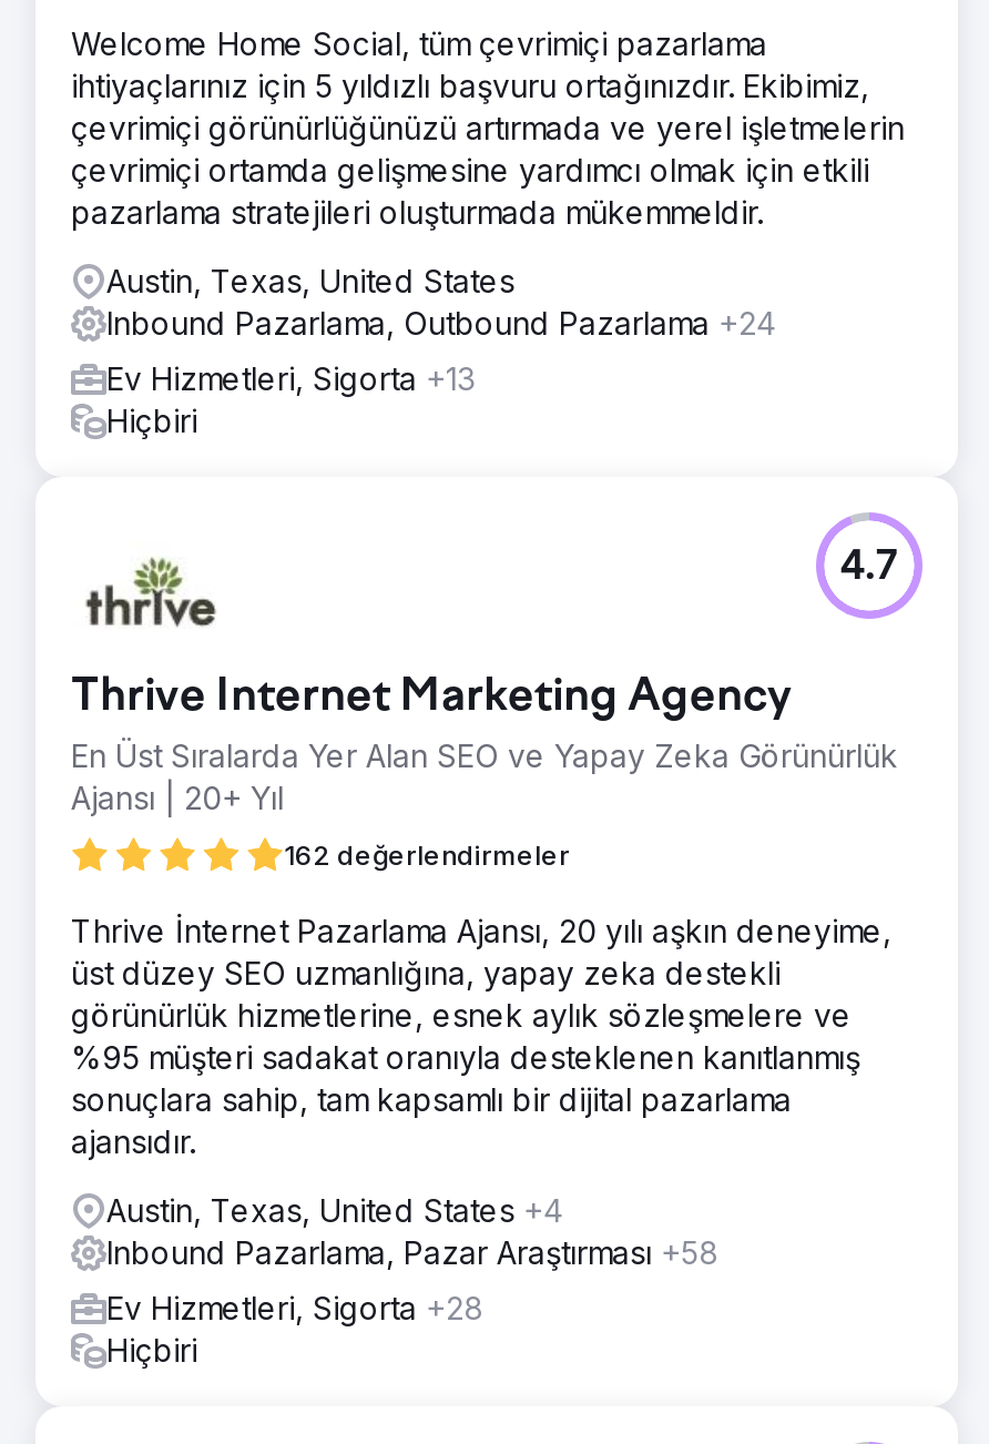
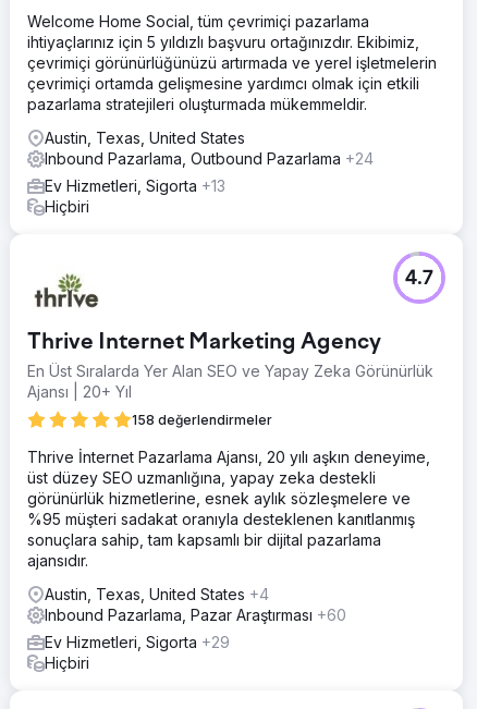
[284,838,570,871] 162 değerlendirmeler -> [132,411,272,428] 158 değerlendirmeler
[106,1232,718,1270] Inbound Pazarlama, Pazar Araştırması +58 -> [45,605,346,624] Inbound Pazarlama, Pazar Araştırması +60
[106,1288,483,1326] Ev Hizmetleri, Sigorta +28 -> [45,632,230,651] Ev Hizmetleri, Sigorta +29

